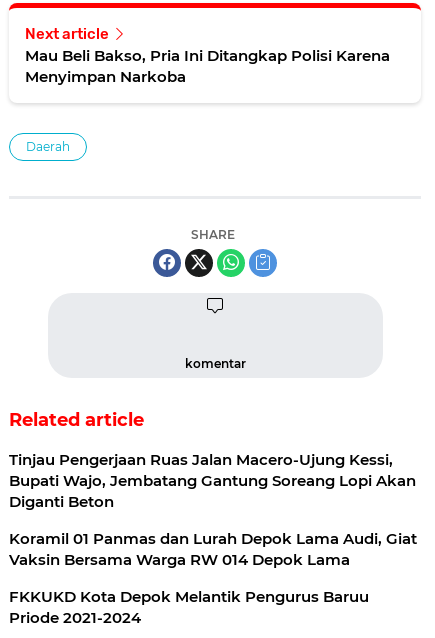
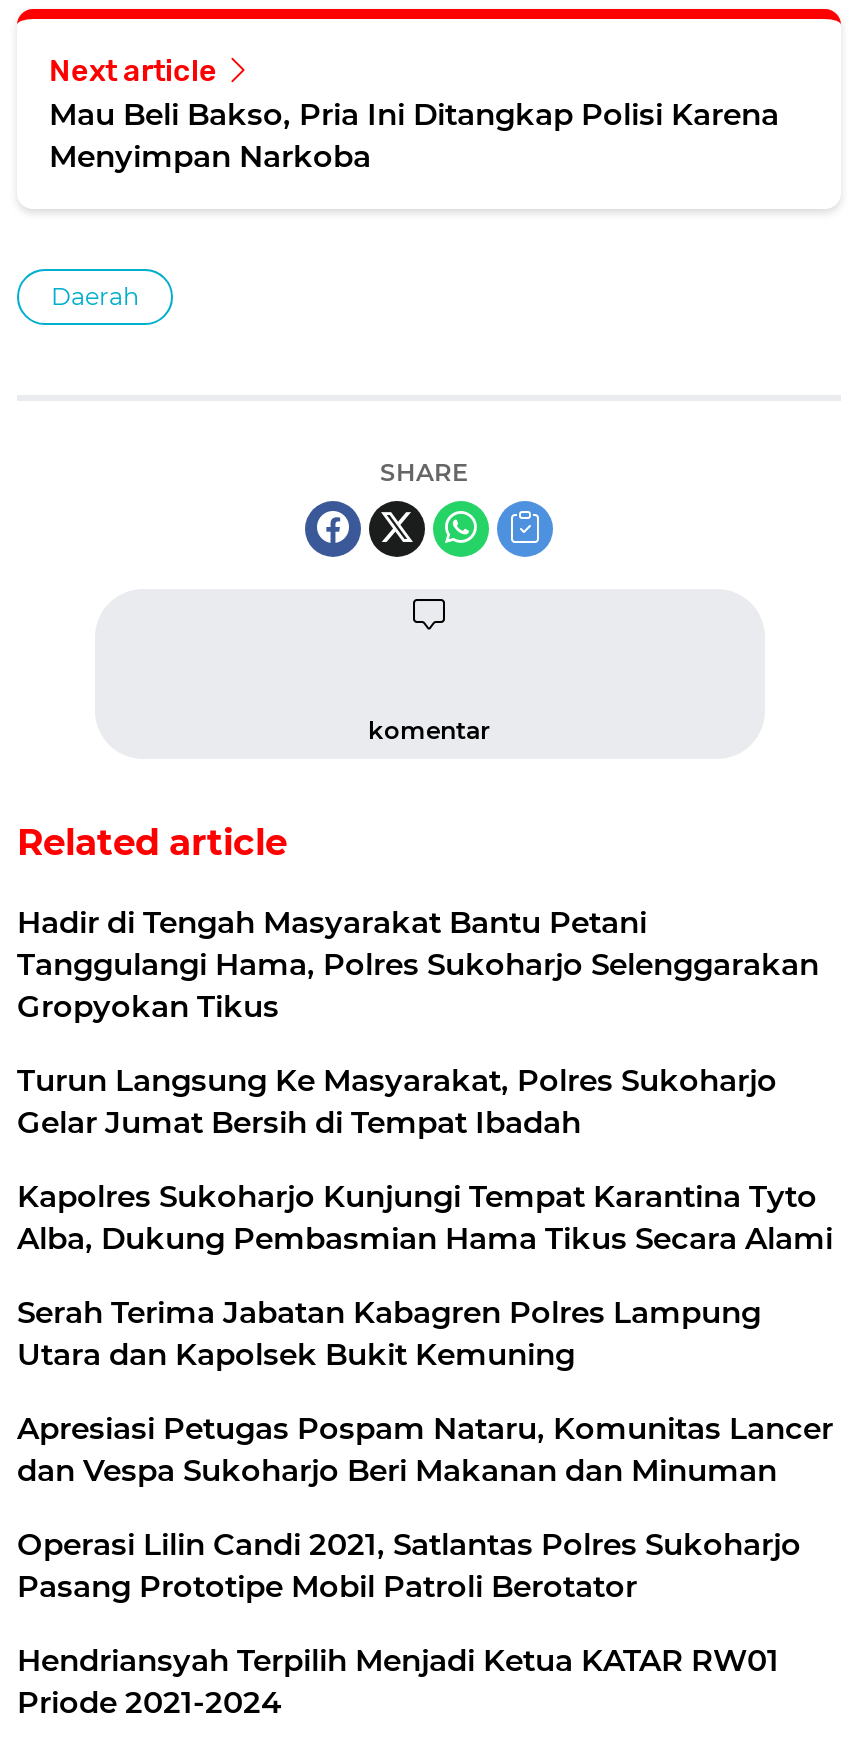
[9,450,417,606] Tinjau Pengerjaan Ruas Jalan Macero-Ujung Kessi, | Bupati Wajo, Jembatang Gantung Soreang Lopi Akan | Diganti Beton | Koramil 01 Panmas dan Lurah Depok Lama Audi, Giat | Vaksin Bersama Warga RW 014 Depok Lama | FKKUKD Kota Depok Melantik Pengurus Baruu -> [17,903,833,1679] Hadir di Tengah Masyarakat Bantu Petani | Tanggulangi Hama, Polres Sukoharjo Selenggarakan | Gropyokan Tikus | Turun Langsung Ke Masyarakat, Polres Sukoharjo | Gelar Jumat Bersih di Tempat Ibadah | Kapolres Sukoharjo Kunjungi Tempat Karantina Tyto | Alba, Dukung Pembasmian Hama Tikus Secara Alami | Serah Terima Jabatan Kabagren Polres Lampung | Utara dan Kapolsek Bukit Kemuning | Apresiasi Petugas Pospam Nataru, Komunitas Lancer | dan Vespa Sukoharjo Beri Makanan dan Minuman | Operasi Lilin Candi 2021, Satlantas Polres Sukoharjo | Pasang Prototipe Mobil Patroli Berotator | Hendriansyah Terpilih Menjadi Ketua KATAR RW01

